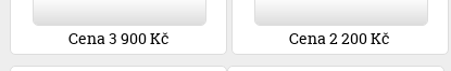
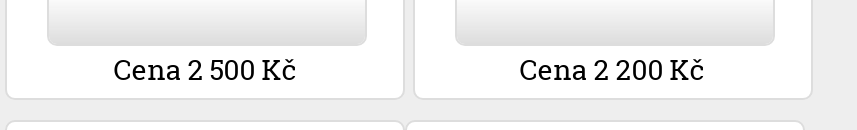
[68,28,169,48] Cena 3 900 Kč -> [113,50,297,88] Cena 2 500 Kč

